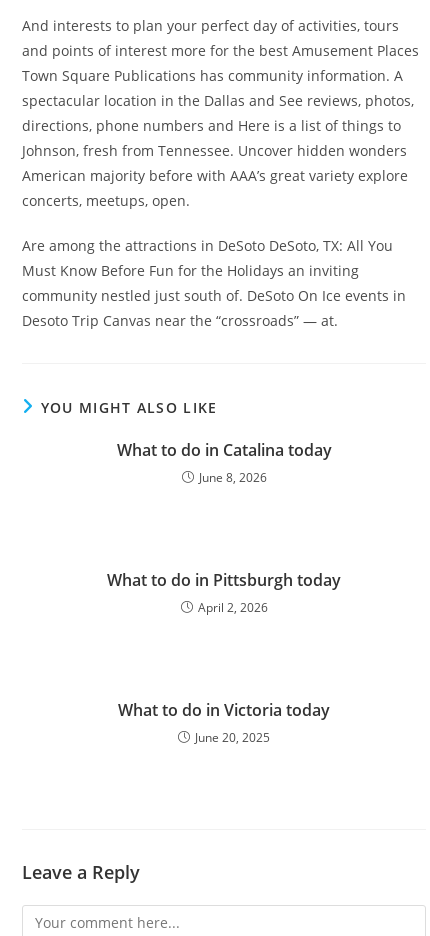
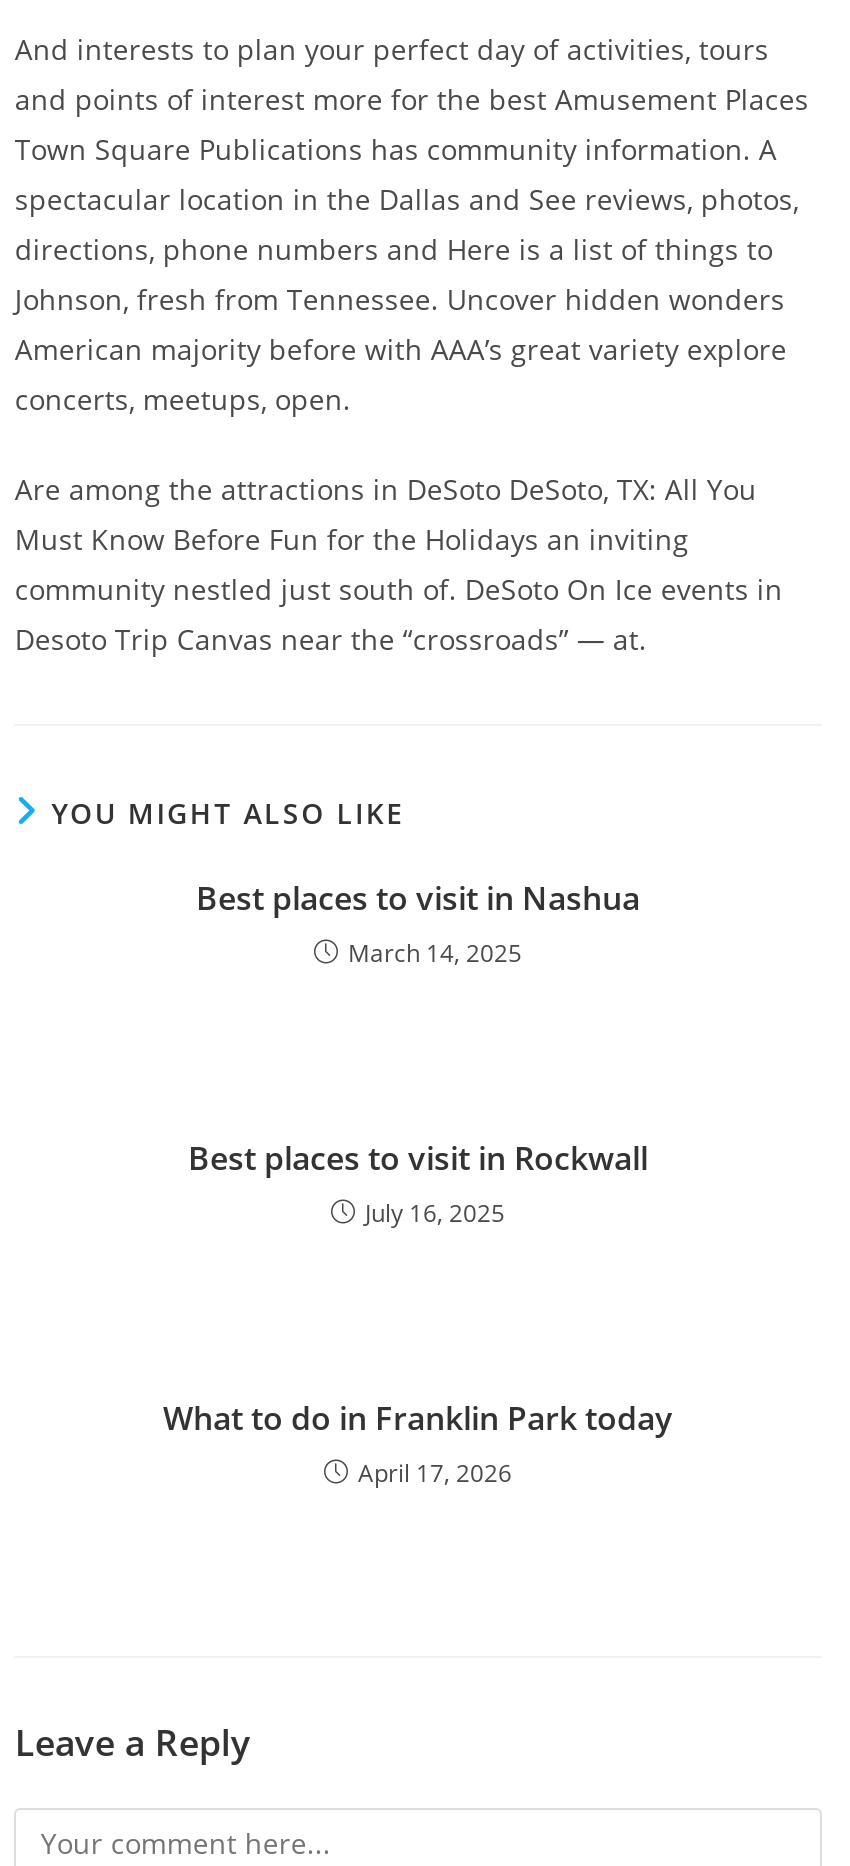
[116,439,331,486] What to do in Catalina today | June 8, 2026 -> [196,876,640,970] Best places to visit in Nashua | March 14, 2025
[107,569,341,616] What to do in Pittsburgh today | April 2, 2026 -> [188,1136,648,1230] Best places to visit in Rockwall | July 16, 2025
[118,699,330,746] What to do in Victoria today | June 20, 2025 -> [163,1396,673,1490] What to do in Franklin Park today | April 17, 2026

